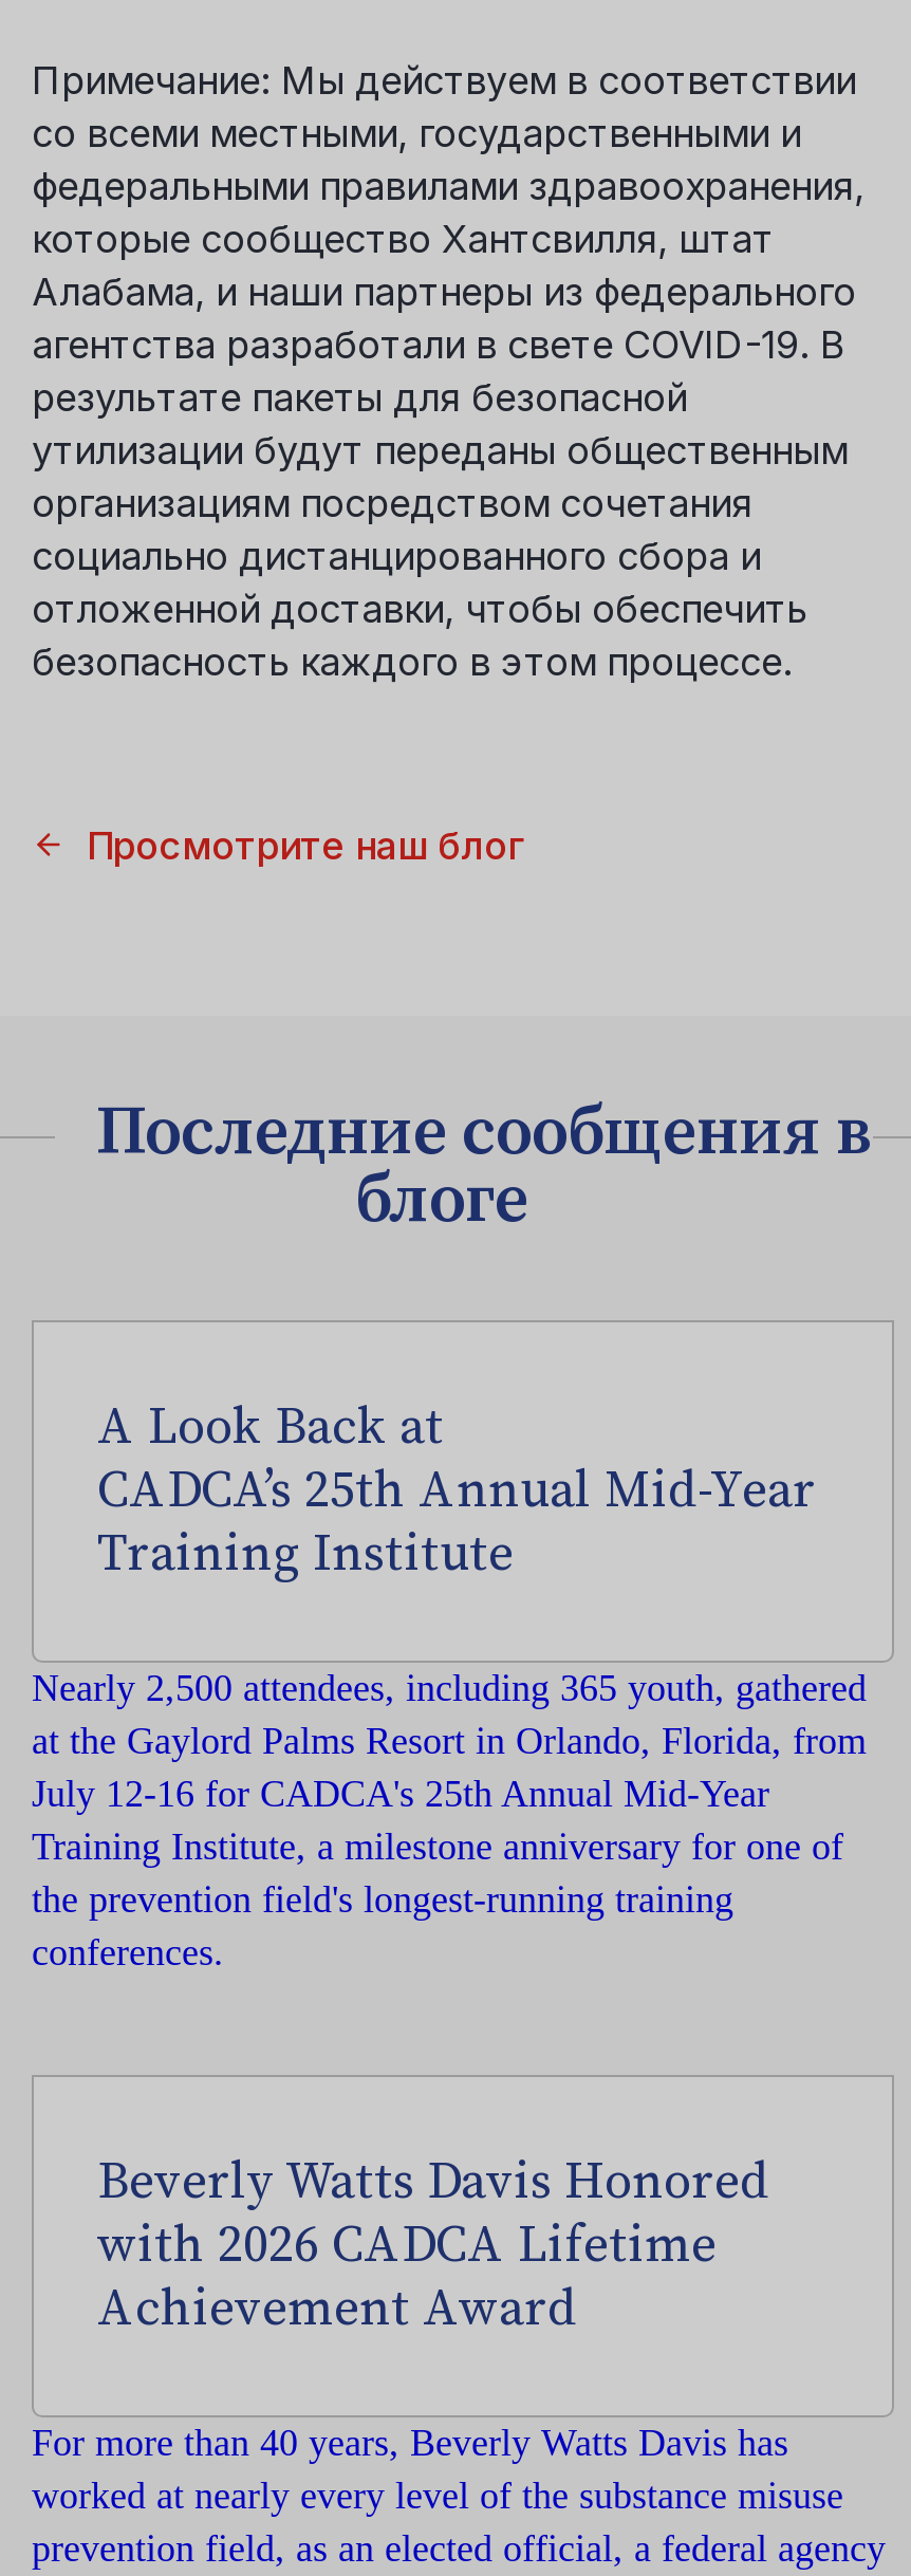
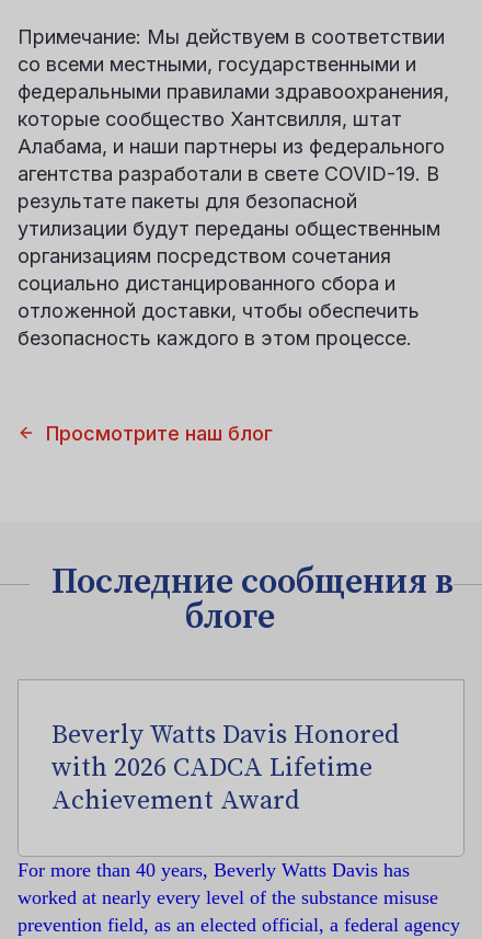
[32,1396,867,1973] A Look Back at | CADCA’s 25th Annual Mid-Year | Training Institute | Nearly 2,500 attendees, including 365 youth, gathered | at the Gaylord Palms Resort in Orlando, Florida, from | July 12-16 for CADCA's 25th Annual Mid-Year | Training Institute, a milestone anniversary for one of | the prevention field's longest-running training | conferences. -> none

